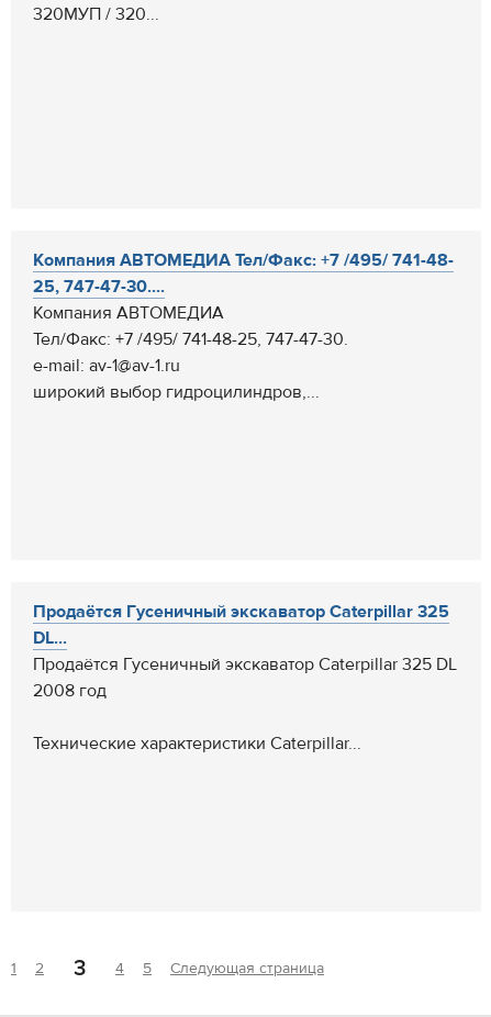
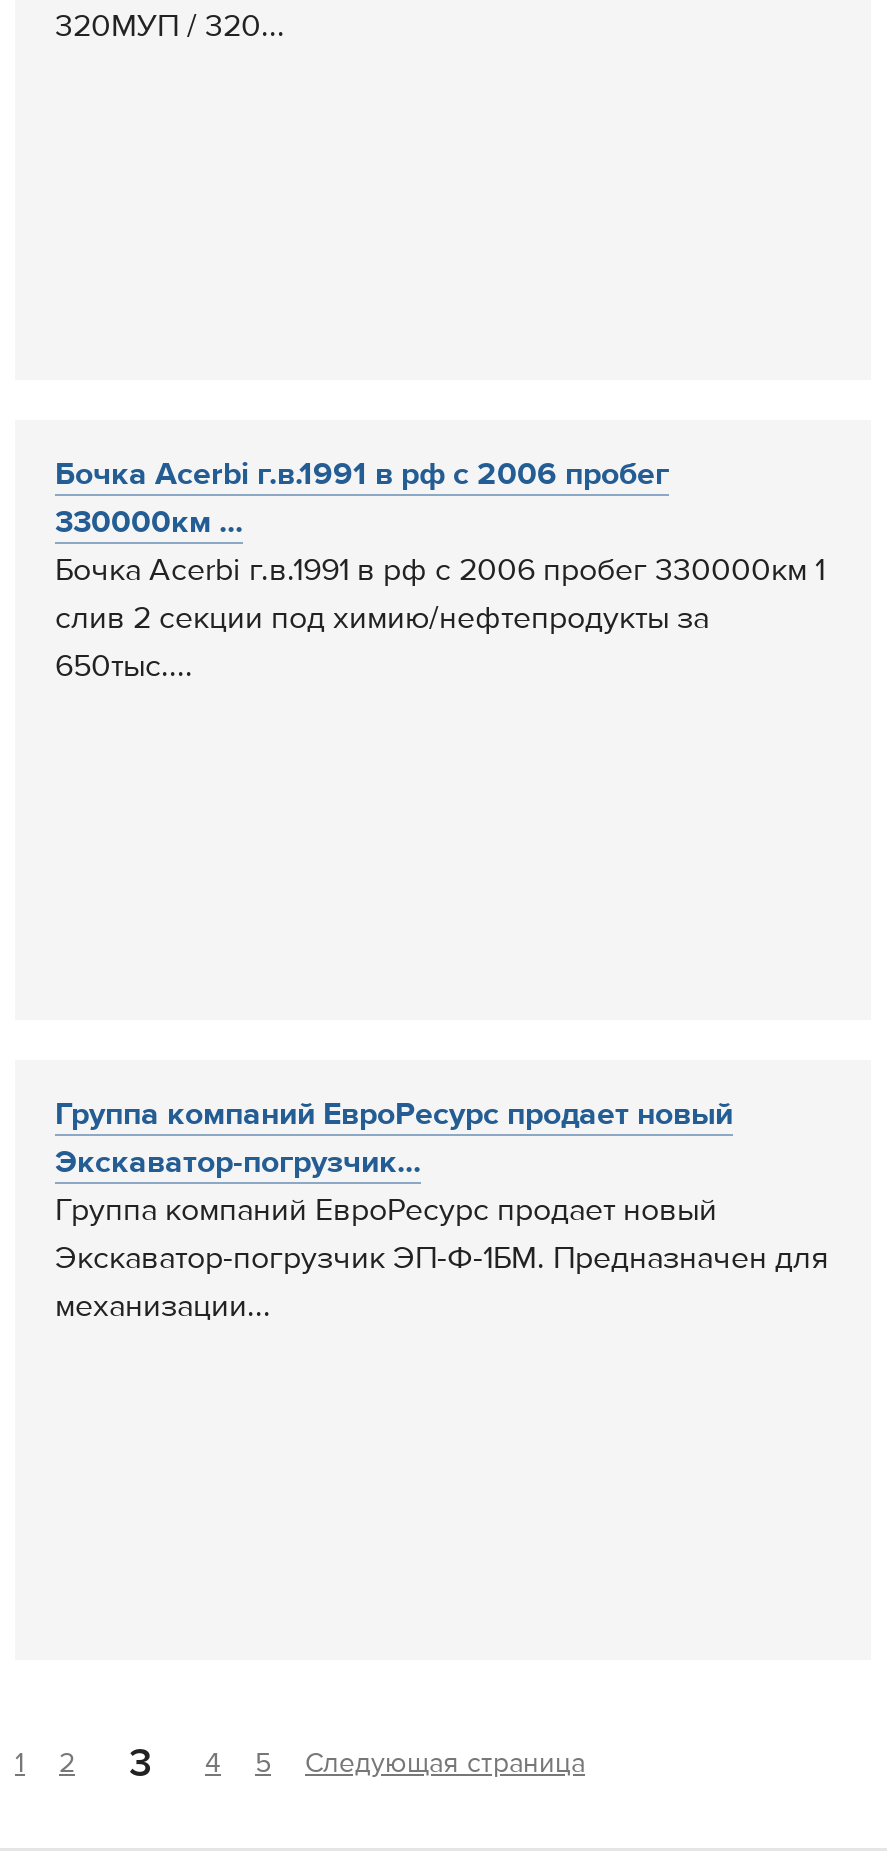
[33,249,454,403] Компания АВТОМЕДИА Тел/Факс: +7 /495/ 741-48- | 25, 747-47-30.... | Компания АВТОМЕДИА | Тел/Факс: +7 /495/ 741-48-25, 747-47-30. | e-mail: av-1@av-1.ru | широкий выбор гидроцилиндров,... -> [55,454,825,686] Бочка Acerbi г.в.1991 в рф с 2006 пробег | 330000км ... | Бочка Acerbi г.в.1991 в рф с 2006 пробег 330000км 1 | слив 2 секции под химию/нефтепродукты за | 650тыс....
[33,601,457,755] Продаётся Гусеничный экскаватор Caterpillar 325 | DL... | Продаётся Гусеничный экскаватор Caterpillar 325 DL | 2008 год | Технические характеристики Caterpillar... -> [55,1094,829,1326] Группа компаний ЕвроРесурс продает новый | Экскаватор-погрузчик... | Группа компаний ЕвроРесурс продает новый | Экскаватор-погрузчик ЭП-Ф-1БМ. Предназначен для | механизации...

